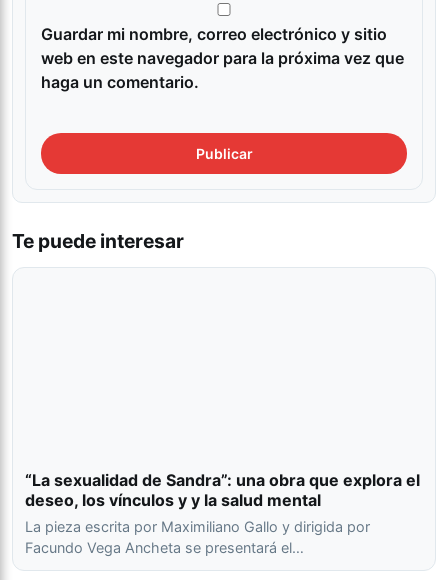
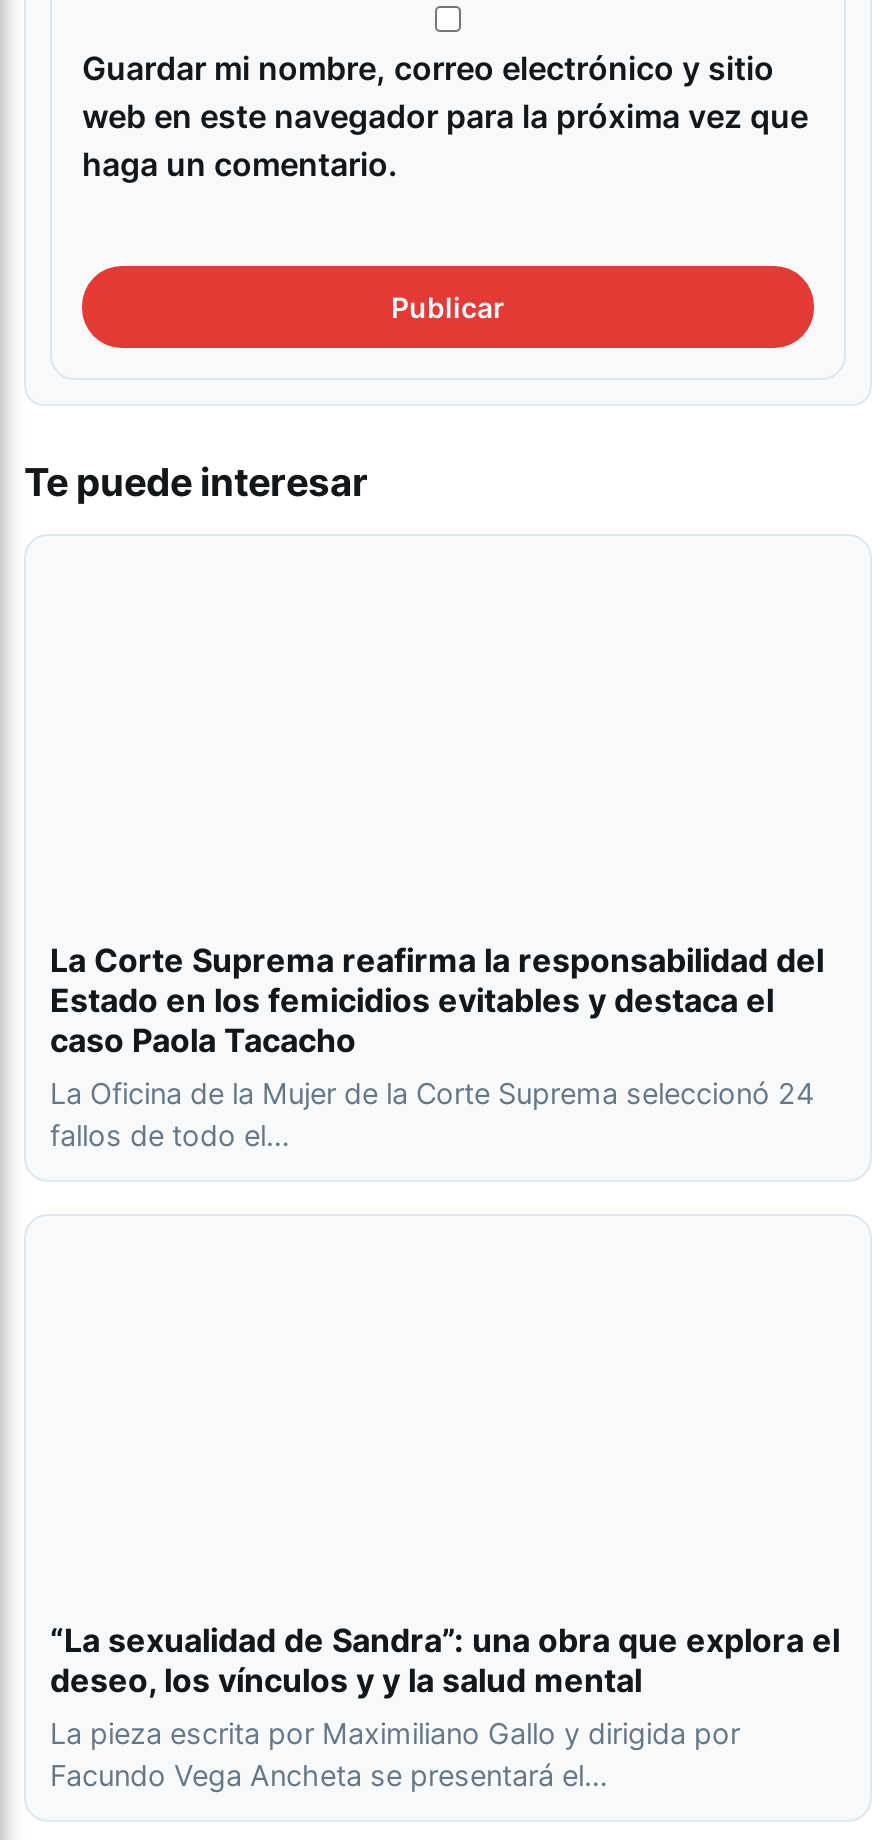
none -> [50,940,824,1152] La Corte Suprema reafirma la responsabilidad del | Estado en los femicidios evitables y destaca el | caso Paola Tacacho | La Oficina de la Mujer de la Corte Suprema seleccionó 24 | fallos de todo el…

